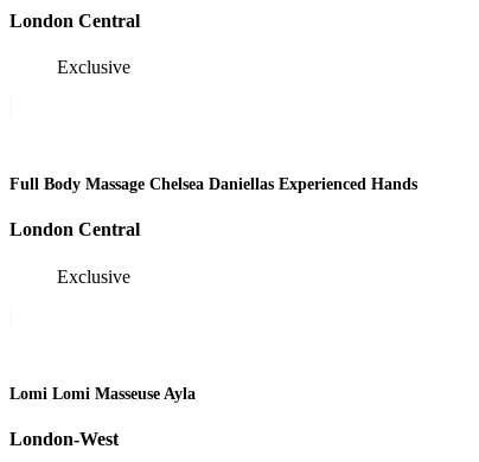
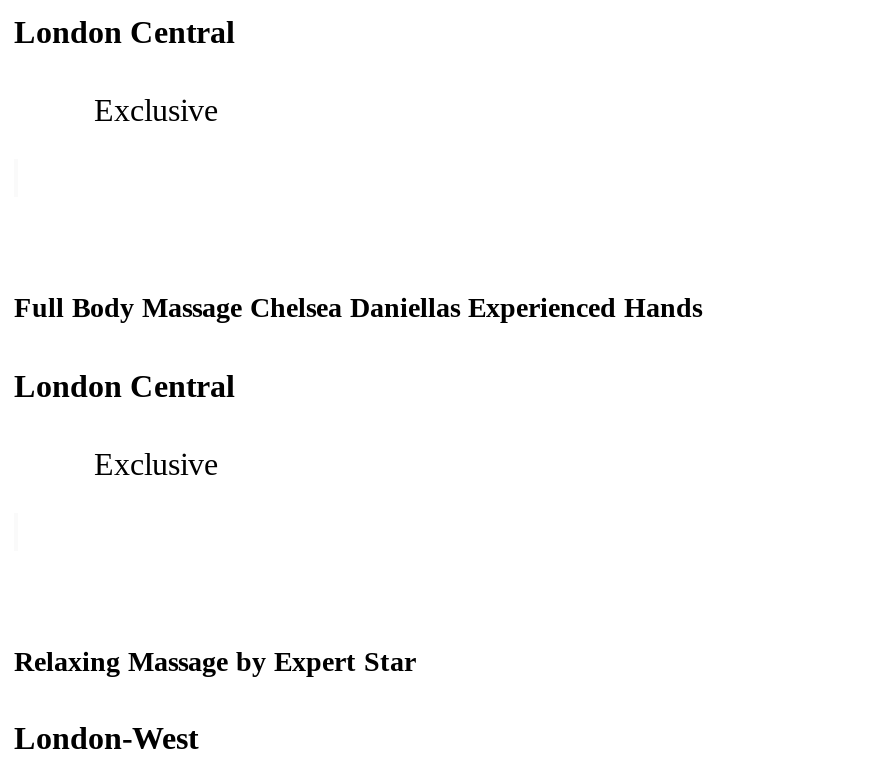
[9,384,196,402] Lomi Lomi Masseuse Ayla -> [14,647,416,677] Relaxing Massage by Expert Star

